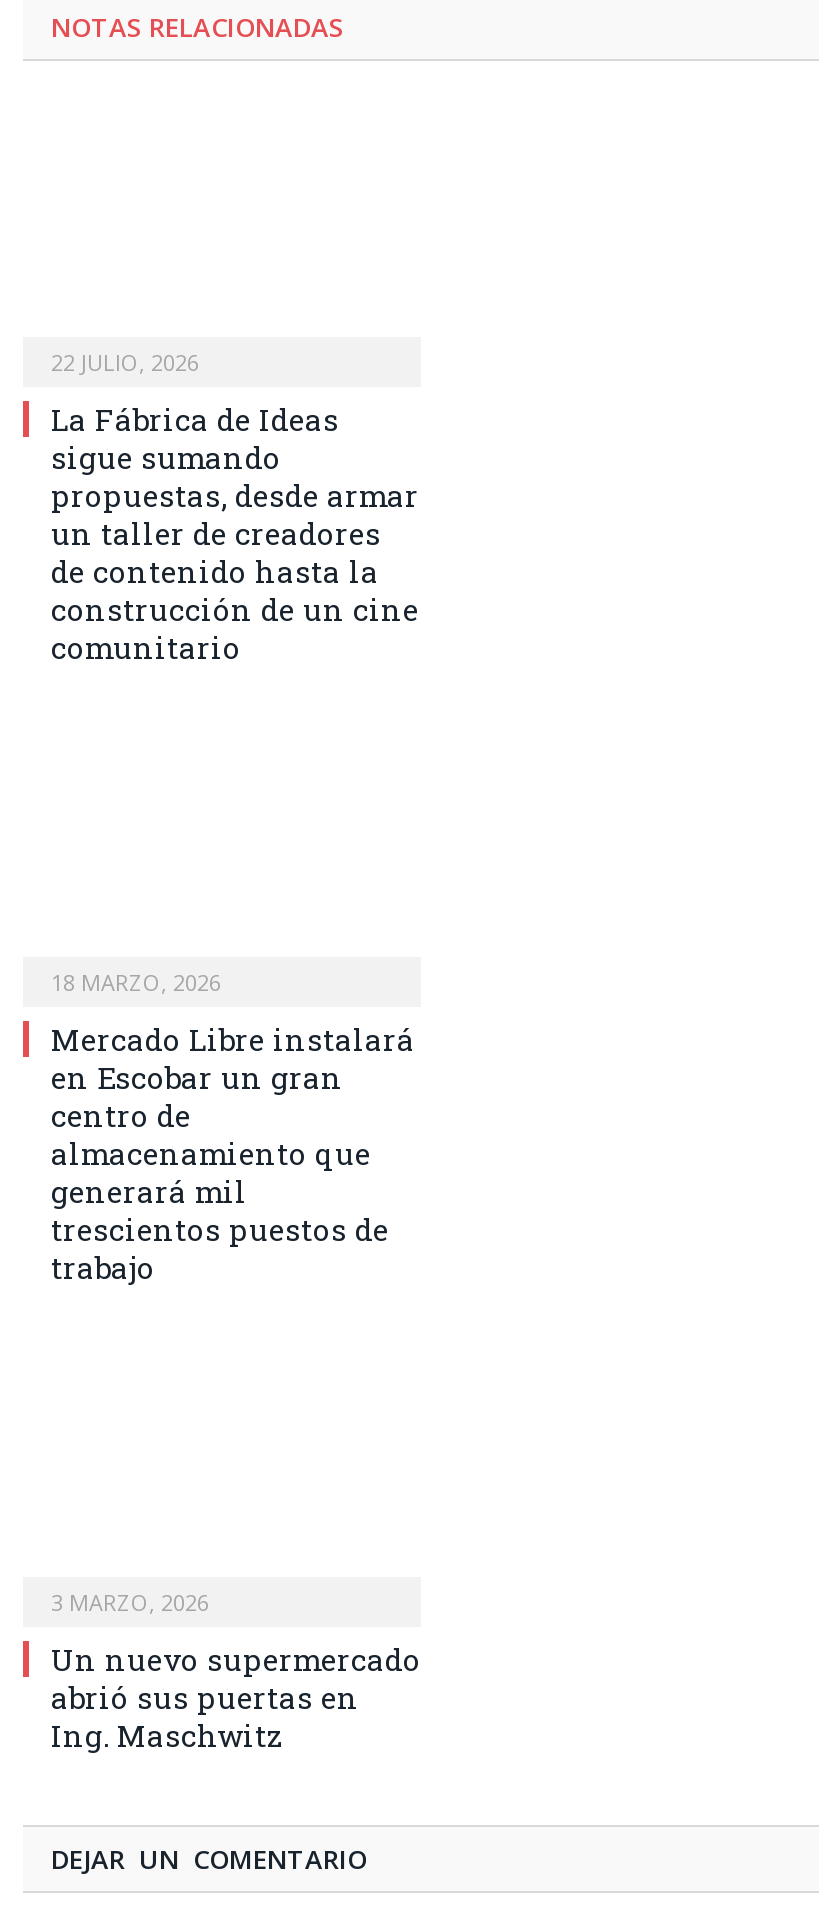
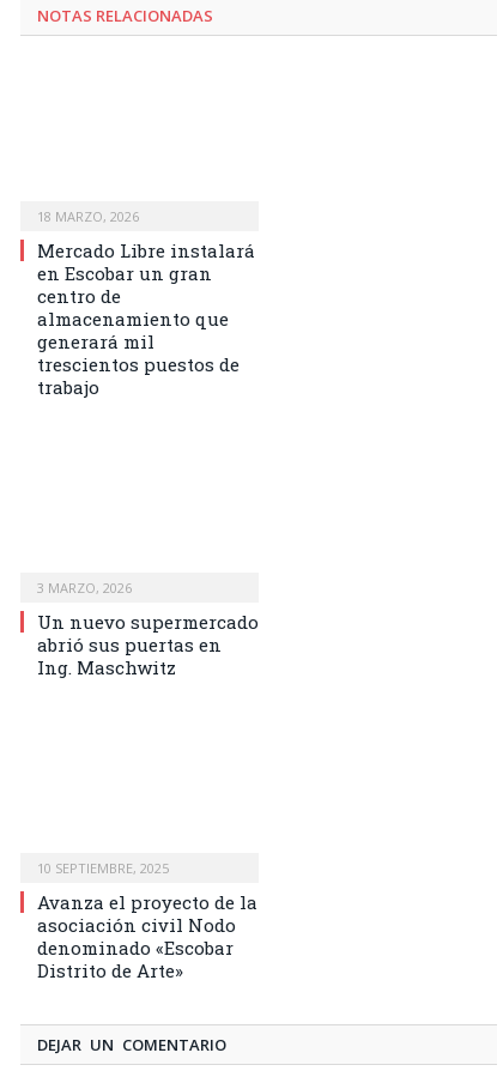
[51,346,419,666] 22 JULIO, 2026 | La Fábrica de Ideas | sigue sumando | propuestas, desde armar | un taller de creadores | de contenido hasta la | construcción de un cine | comunitario -> none
moved [51,966,421,1755] -> [37,207,259,679]: 18 MARZO, 2026 | Mercado Libre instalará | en Escobar un gran | ... | abrió sus puertas en | Ing. Maschwitz
none -> [37,859,257,983] 10 SEPTIEMBRE, 2025 | Avanza el proyecto de la | asociación civil Nodo | denominado «Escobar | Distrito de Arte»

